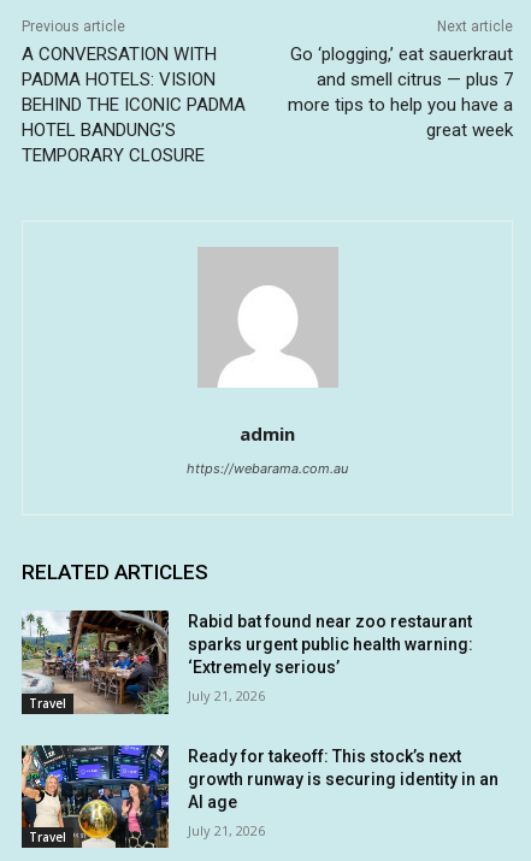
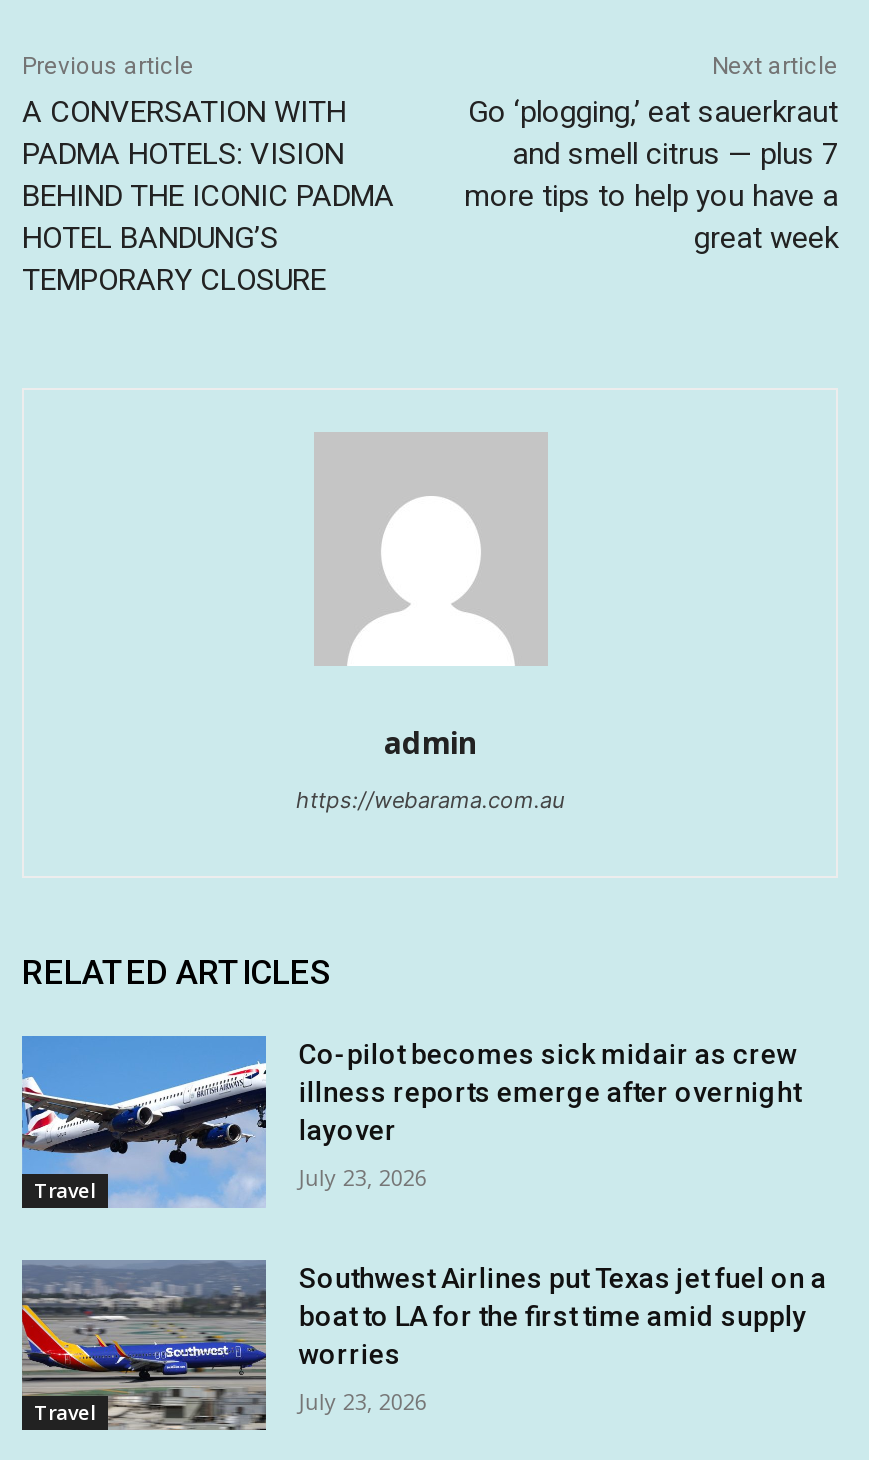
[20,609,474,715] [image] | Rabid bat found near zoo restaurant | sparks urgent public health warning: | ‘Extremely serious’ -> [20,1034,801,1208] [image] | Co-pilot becomes sick midair as crew | illness reports emerge after overnight | layover
[188,686,265,704] July 21, 2026 -> [299,1162,427,1192] July 23, 2026
[20,745,499,849] [image] | Ready for takeoff: This stock’s next | growth runway is securing identity in an | AI age -> [20,1260,827,1430] [image] | Southwest Airlines put Texas jet fuel on a | boat to LA for the first time amid supply | worries
[188,821,265,839] July 21, 2026 -> [299,1385,427,1415] July 23, 2026

